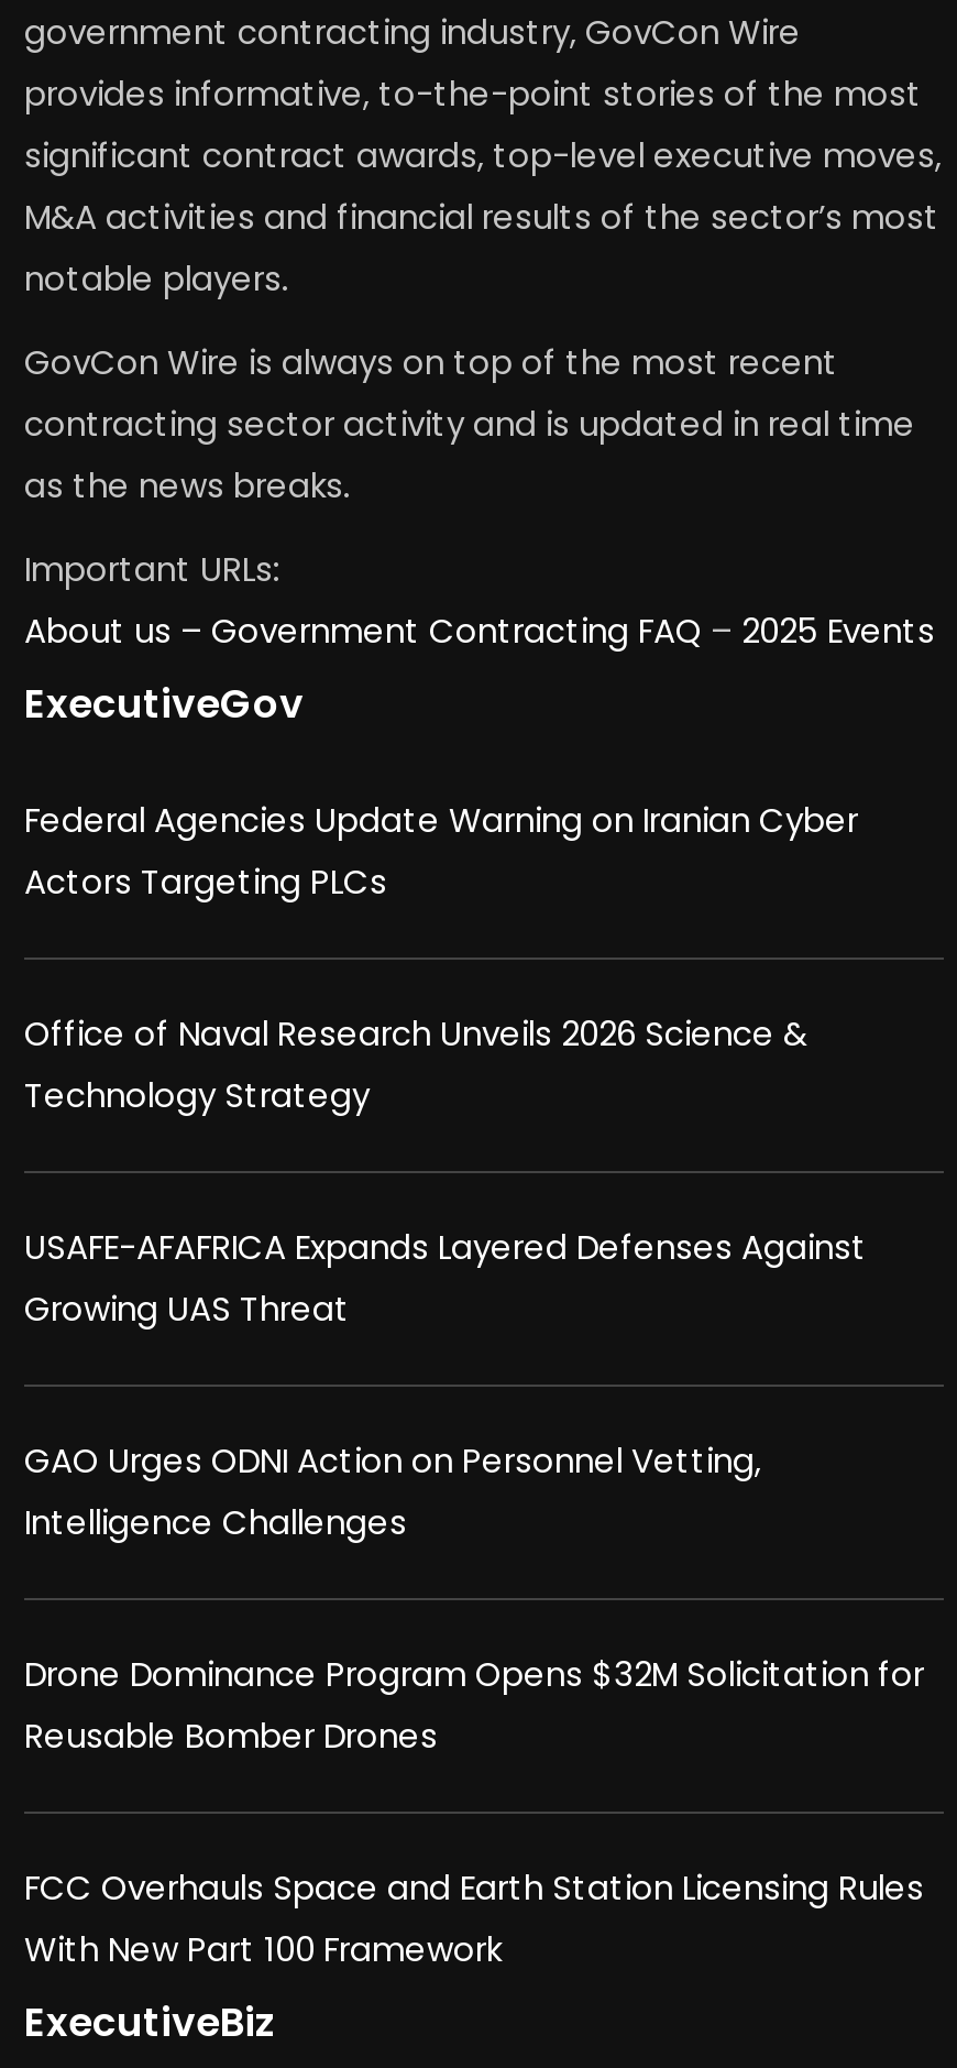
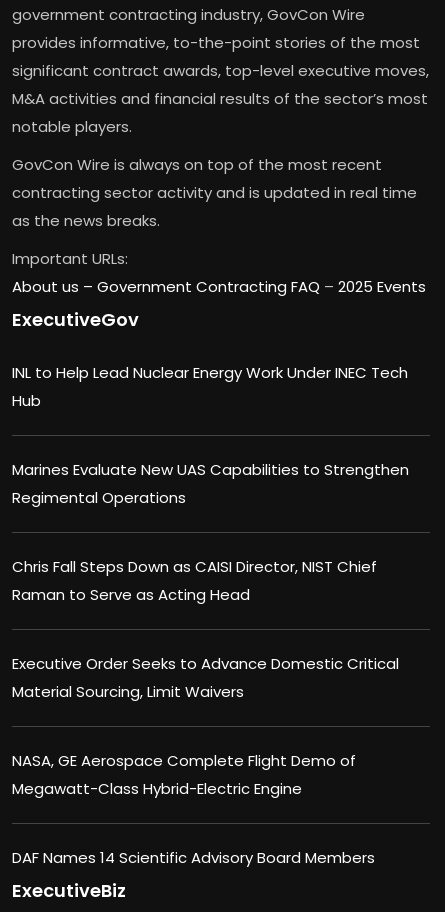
[24,797,858,905] Federal Agencies Update Warning on Iranian Cyber | Actors Targeting PLCs -> [12,362,408,411] INL to Help Lead Nuclear Energy Work Under INEC Tech | Hub
[24,1011,807,1119] Office of Naval Research Unveils 2026 Science & | Technology Strategy -> [12,459,409,508] Marines Evaluate New UAS Capabilities to Strengthen | Regimental Operations
[24,1224,867,1332] USAFE-AFAFRICA Expands Layered Defenses Against | Growing UAS Threat -> [12,556,377,605] Chris Fall Steps Down as CAISI Director, NIST Chief | Raman to Serve as Acting Head
[24,1438,761,1546] GAO Urges ODNI Action on Personnel Vetting, | Intelligence Challenges -> [12,653,399,702] Executive Order Seeks to Advance Domestic Critical | Material Sourcing, Limit Waivers
[24,1651,924,1759] Drone Dominance Program Opens $32M Solicitation for | Reusable Bomber Drones -> [12,750,356,799] NASA, GE Aerospace Complete Flight Demo of | Megawatt-Class Hybrid-Electric Engine
[24,1865,924,1973] FCC Overhauls Space and Earth Station Licensing Rules | With New Part 100 Framework -> [12,847,375,868] DAF Names 14 Scientific Advisory Board Members

